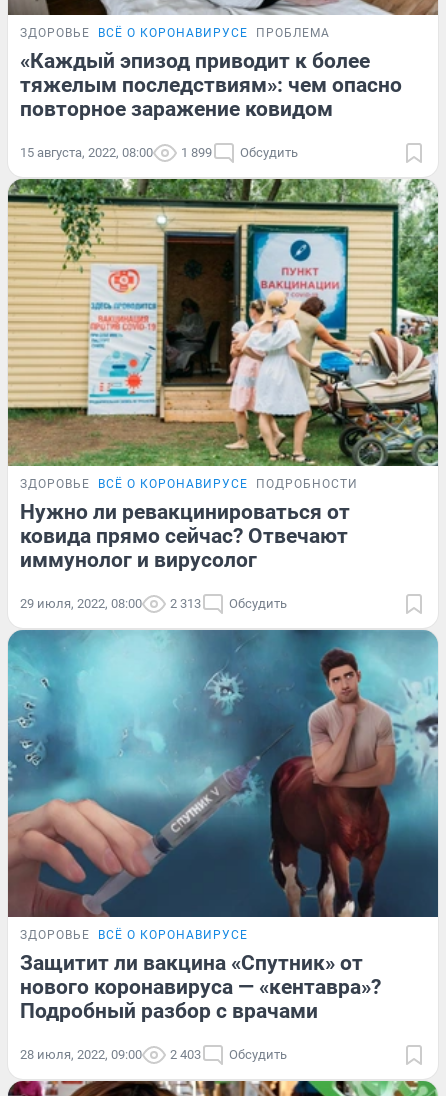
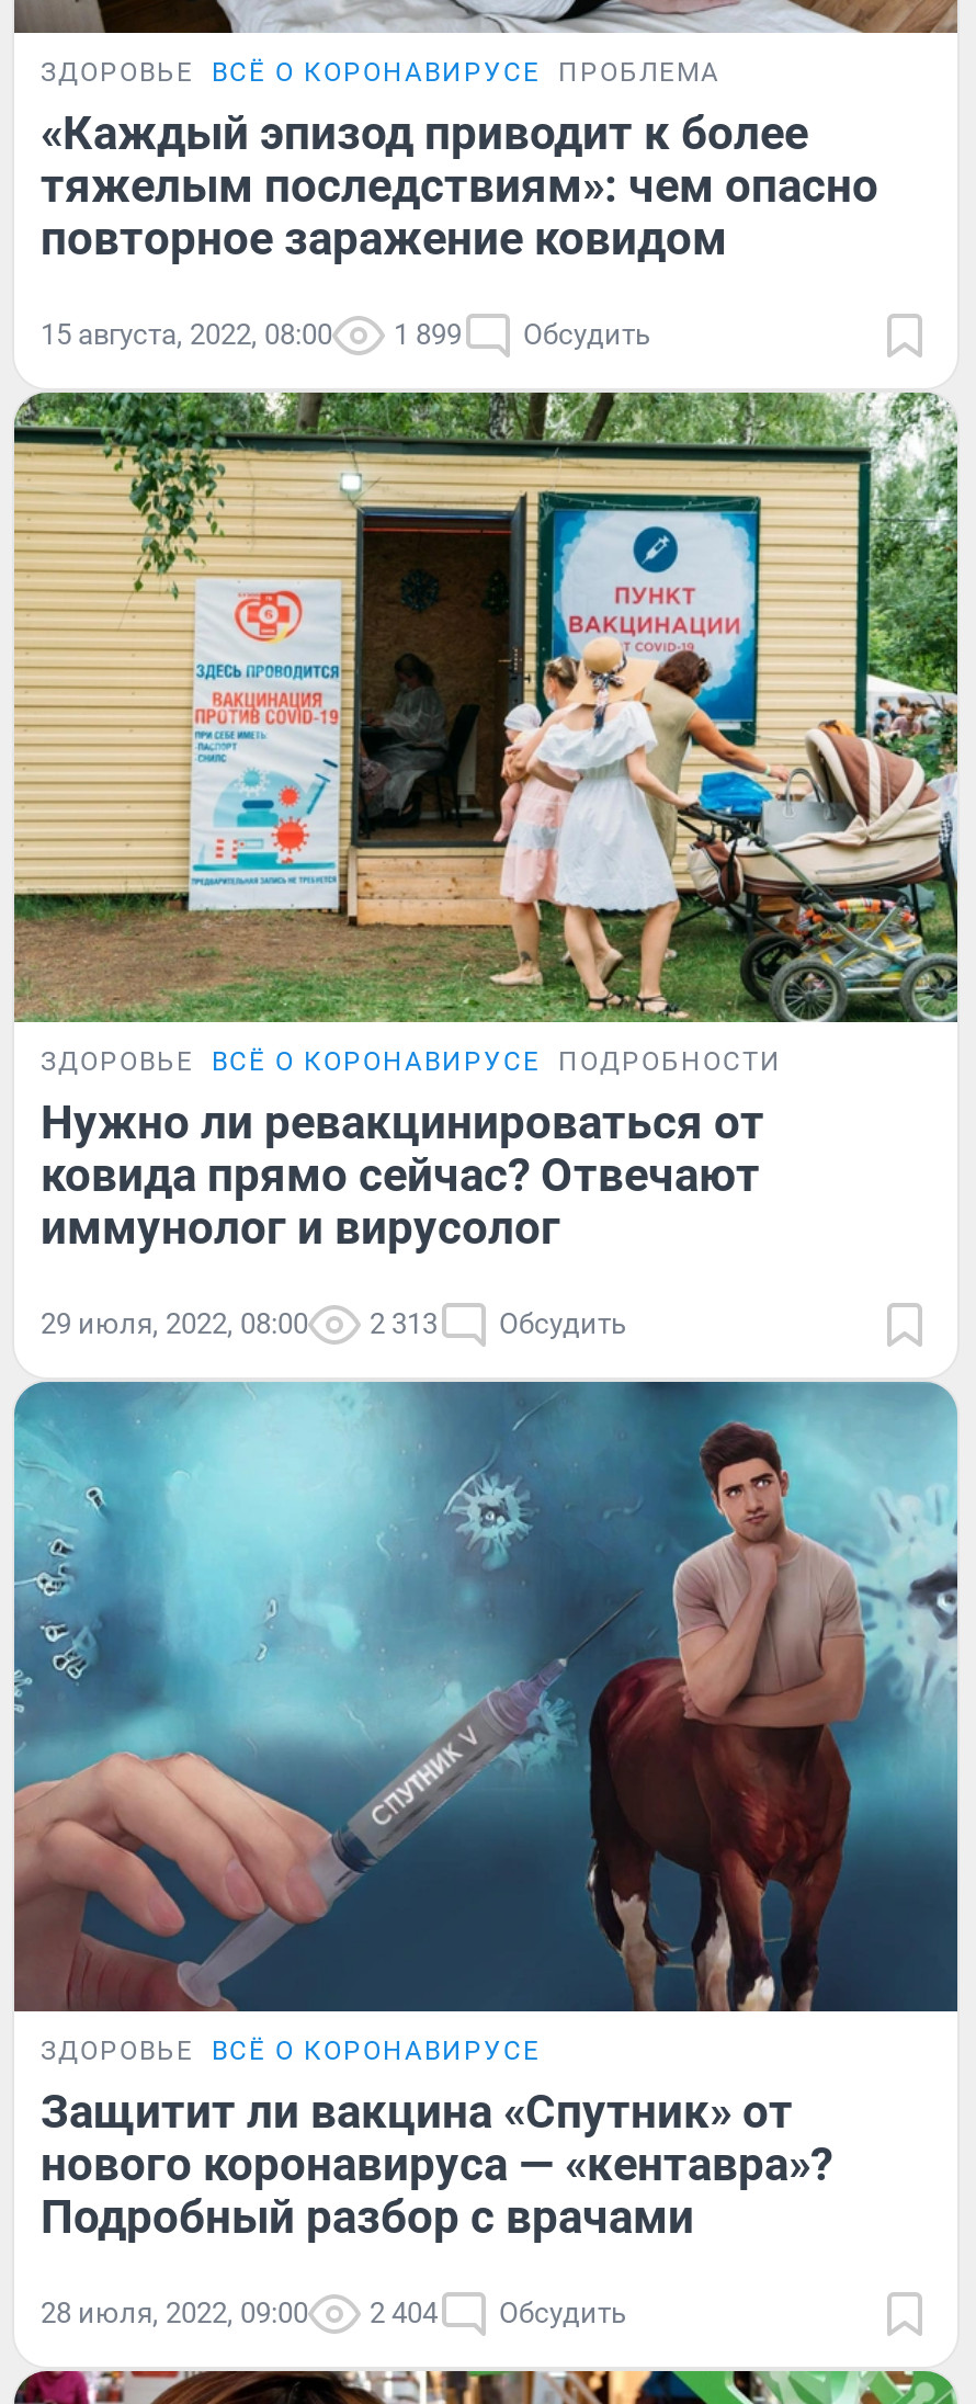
[20,1046,287,1061] 28 июля, 2022, 09:00 2 403 Обсудить -> [41,2295,626,2328] 28 июля, 2022, 09:00 2 404 Обсудить

